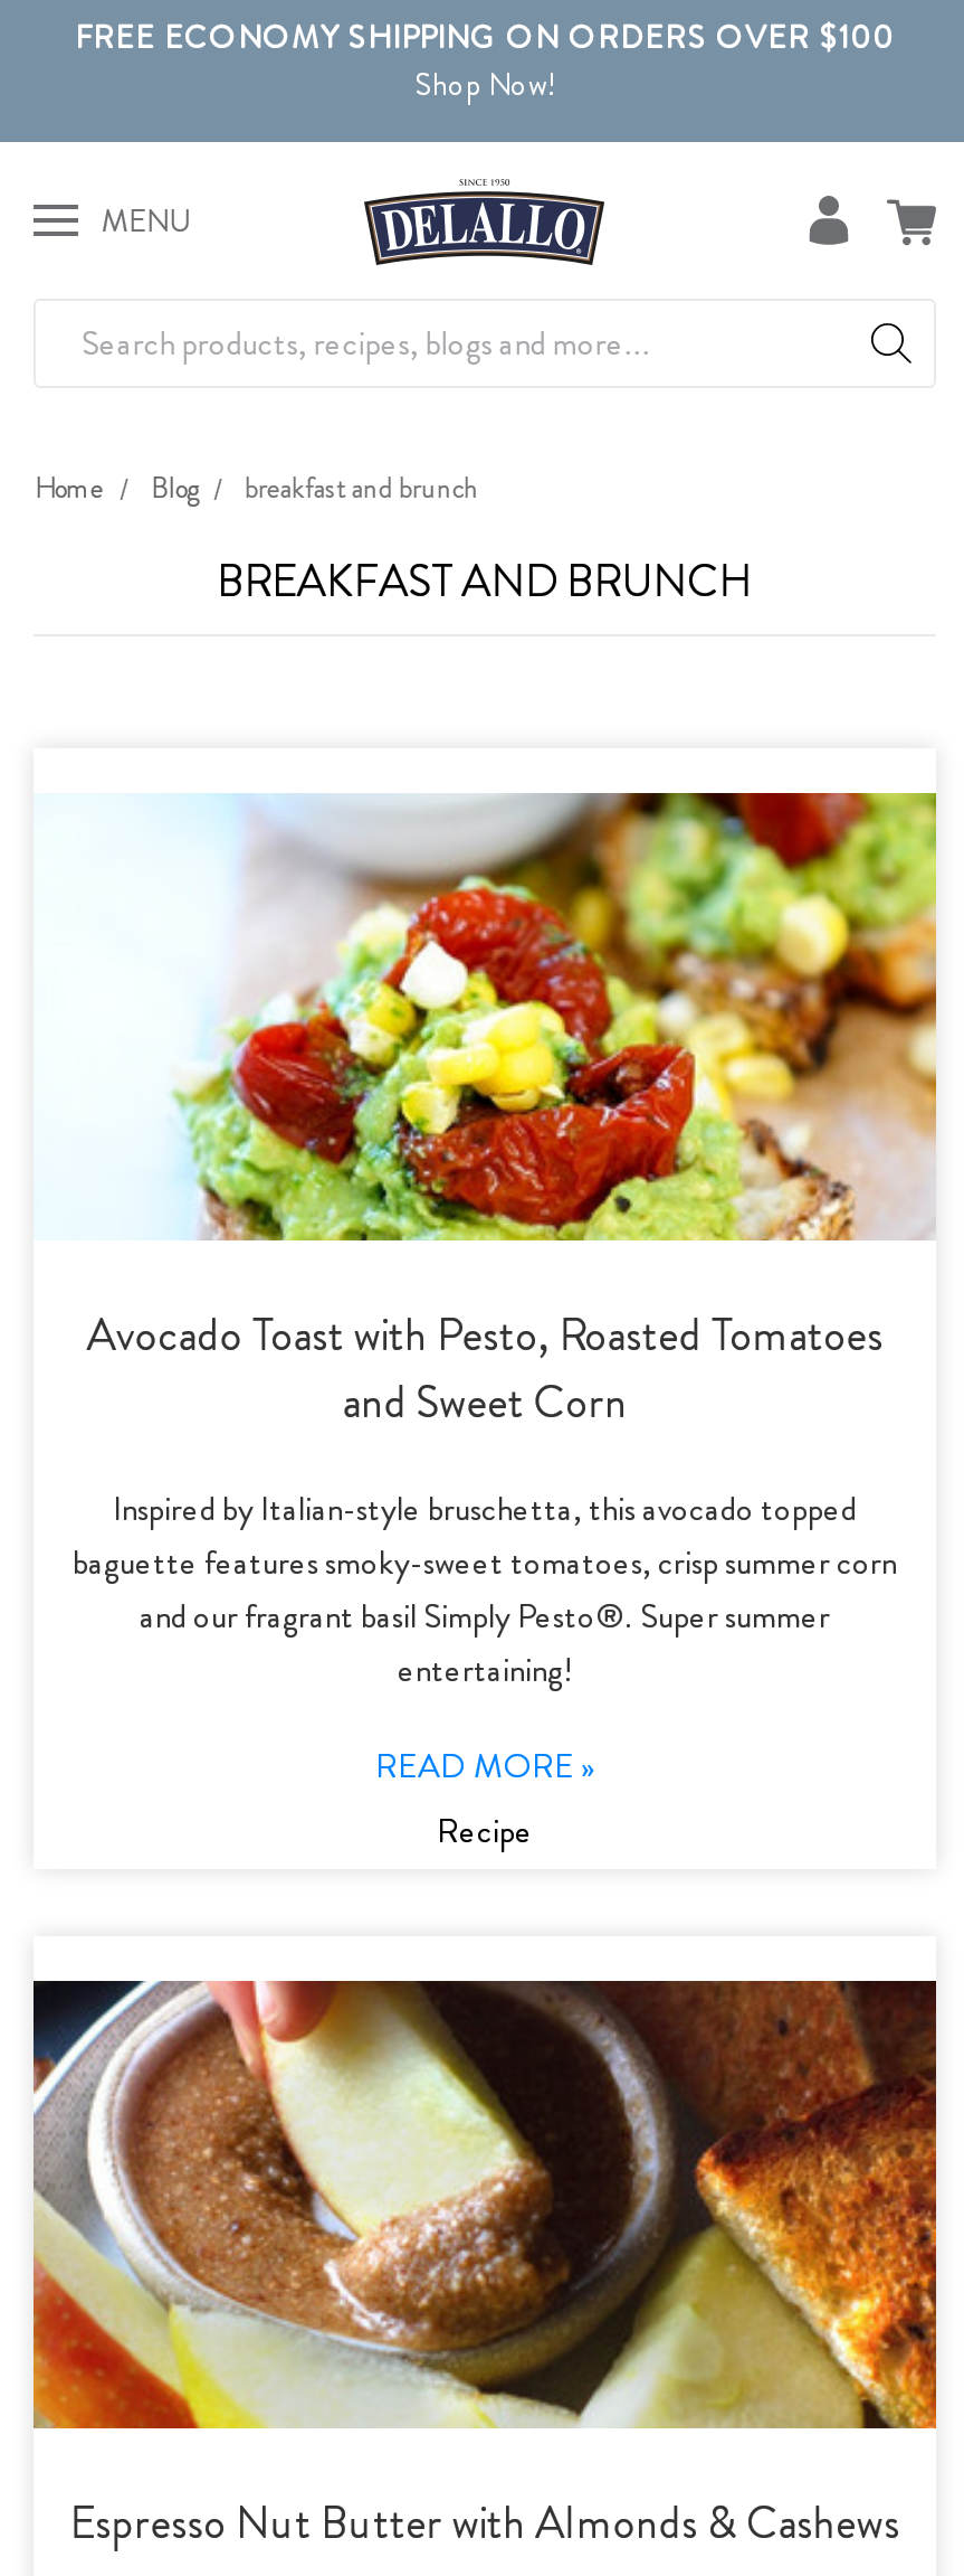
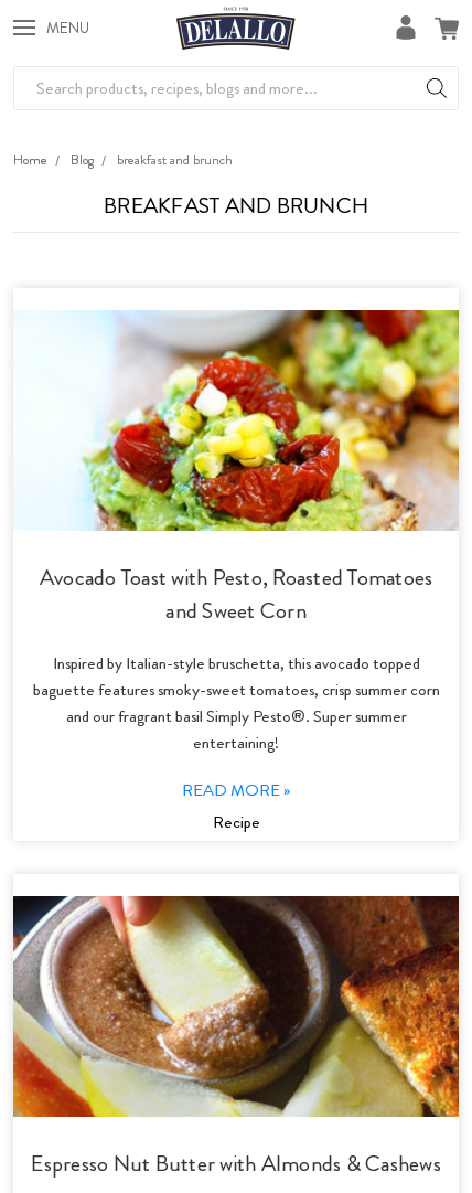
[75,15,895,106] FREE ECONOMY SHIPPING ON ORDERS OVER $100 | Shop Now! -> none

